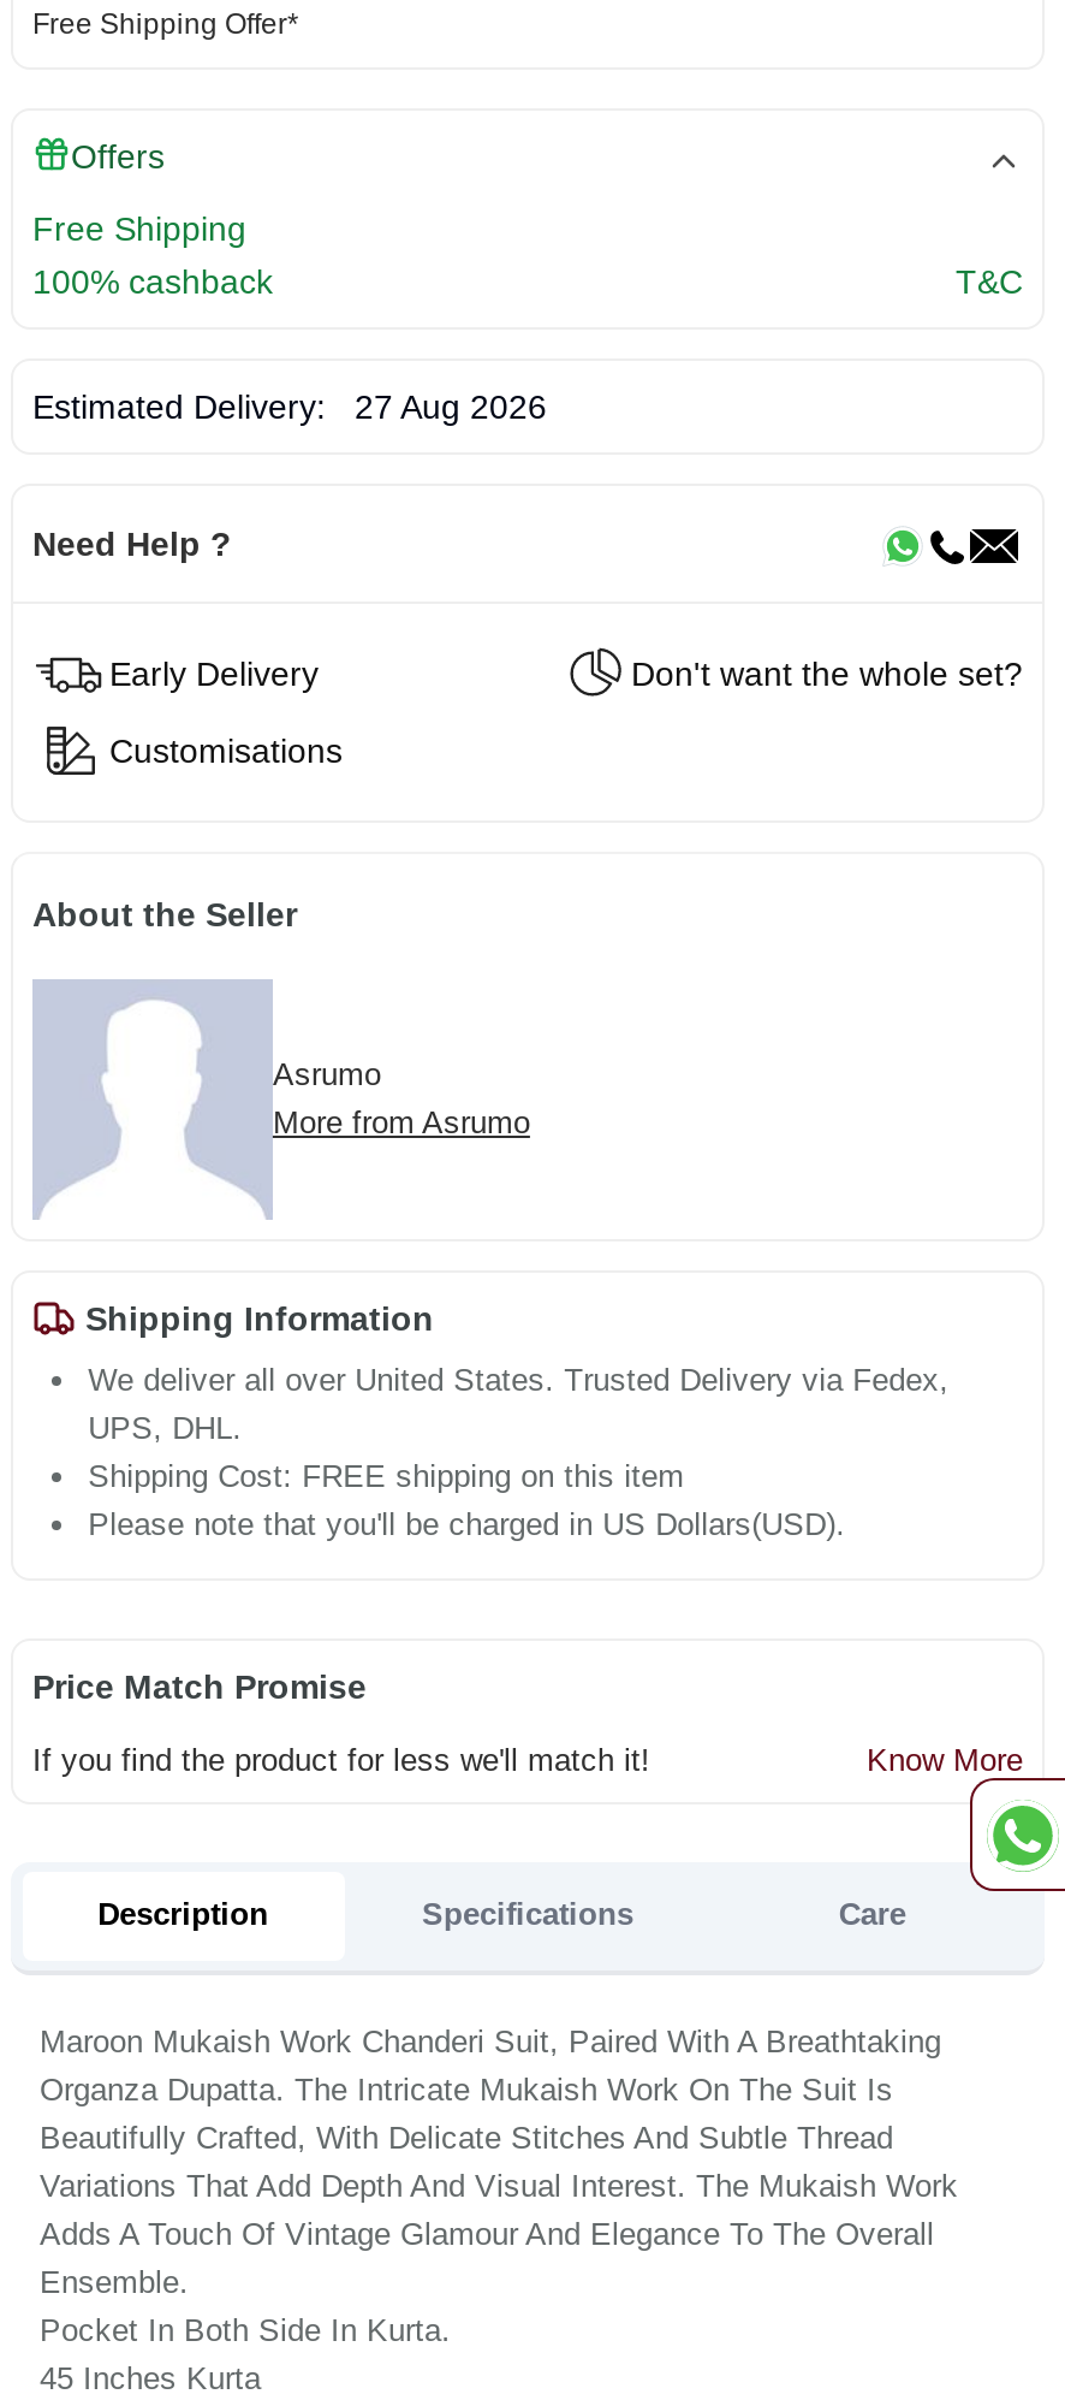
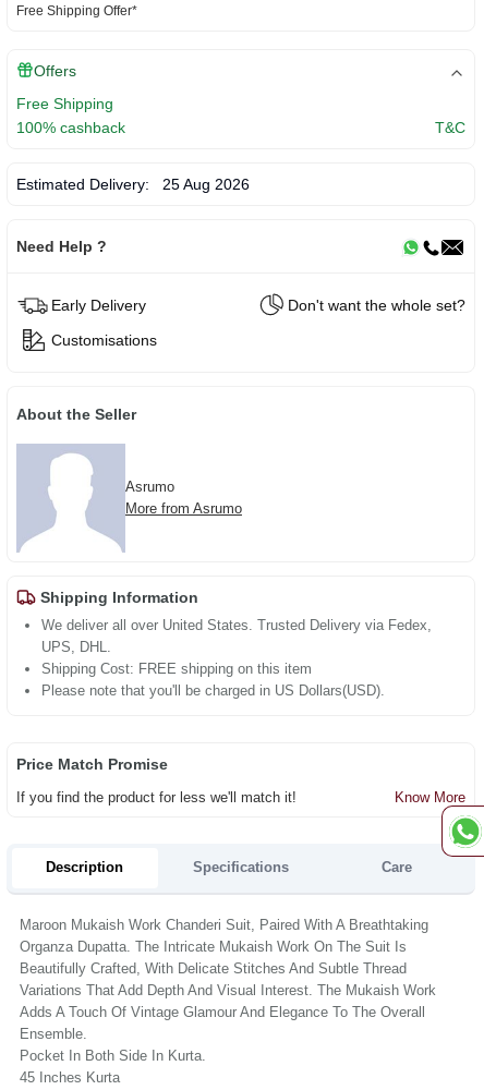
[32,388,547,427] Estimated Delivery: 27 Aug 2026 -> [16,176,250,193] Estimated Delivery: 25 Aug 2026

